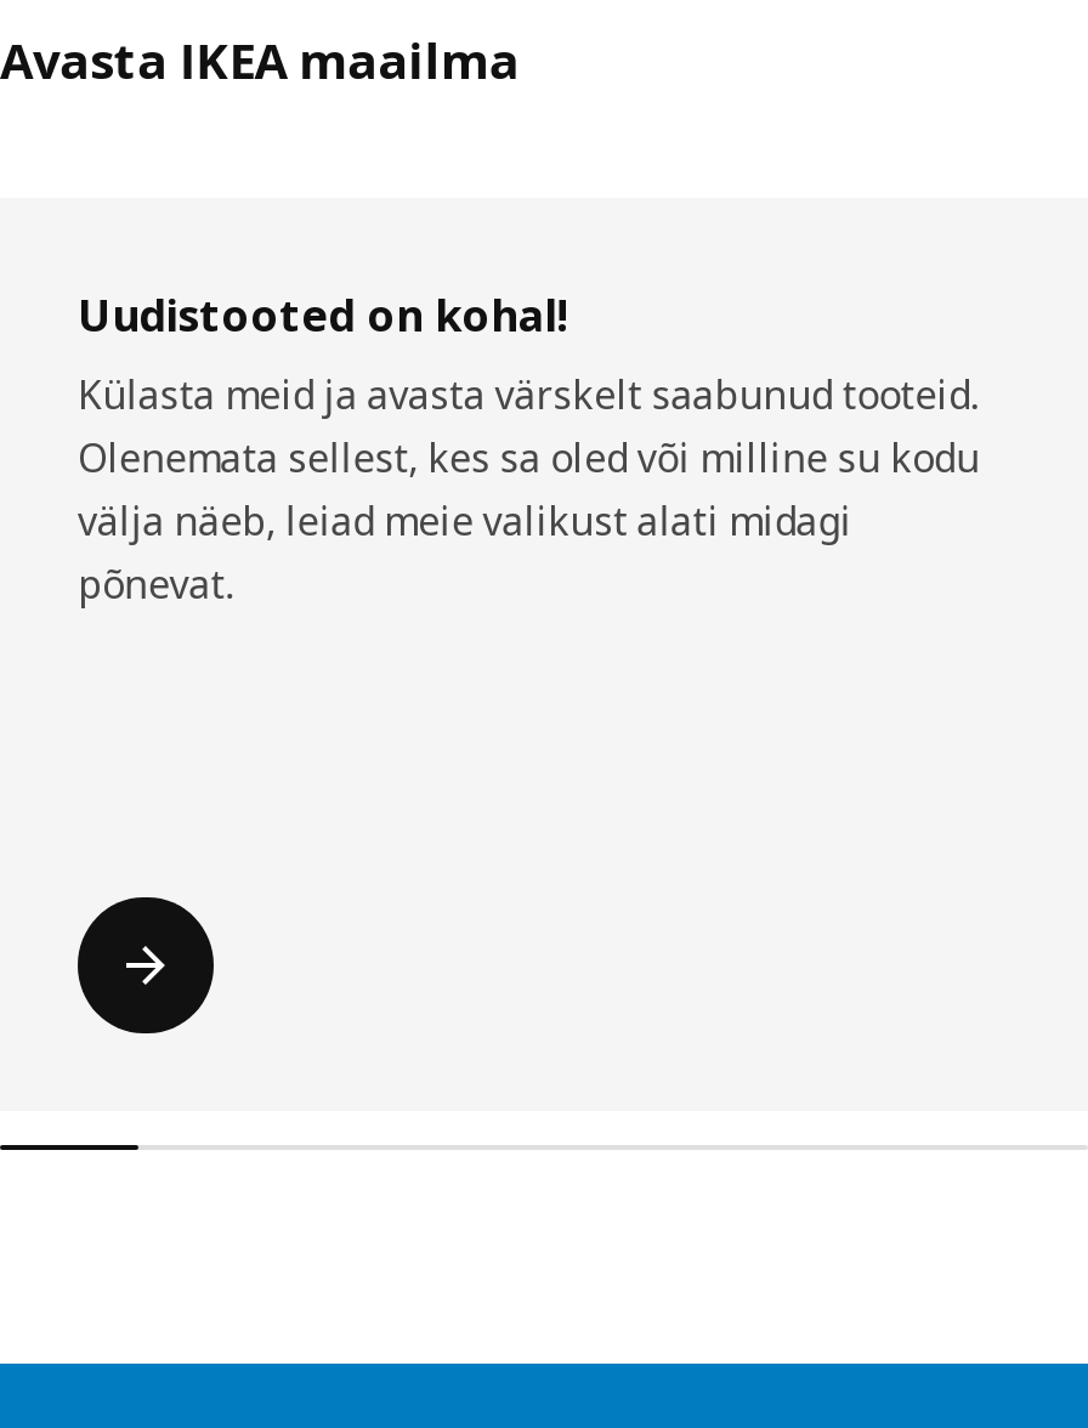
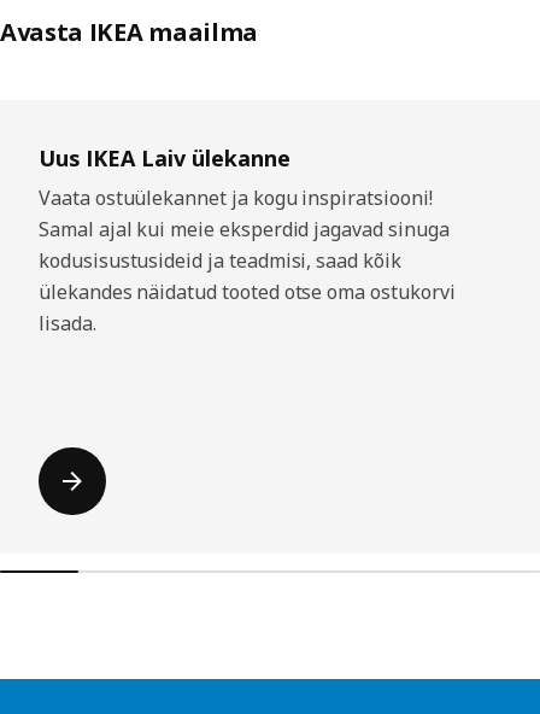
[78,285,979,611] Uudistooted on kohal! | Külasta meid ja avasta värskelt saabunud tooteid. | Olenemata sellest, kes sa oled või milline su kodu | välja näeb, leiad meie valikust alati midagi | põnevat. -> [39,143,455,336] Uus IKEA Laiv ülekanne | Vaata ostuülekannet ja kogu inspiratsiooni! | Samal ajal kui meie eksperdid jagavad sinuga | kodusisustusideid ja teadmisi, saad kõik | ülekandes näidatud tooted otse oma ostukorvi | lisada.

